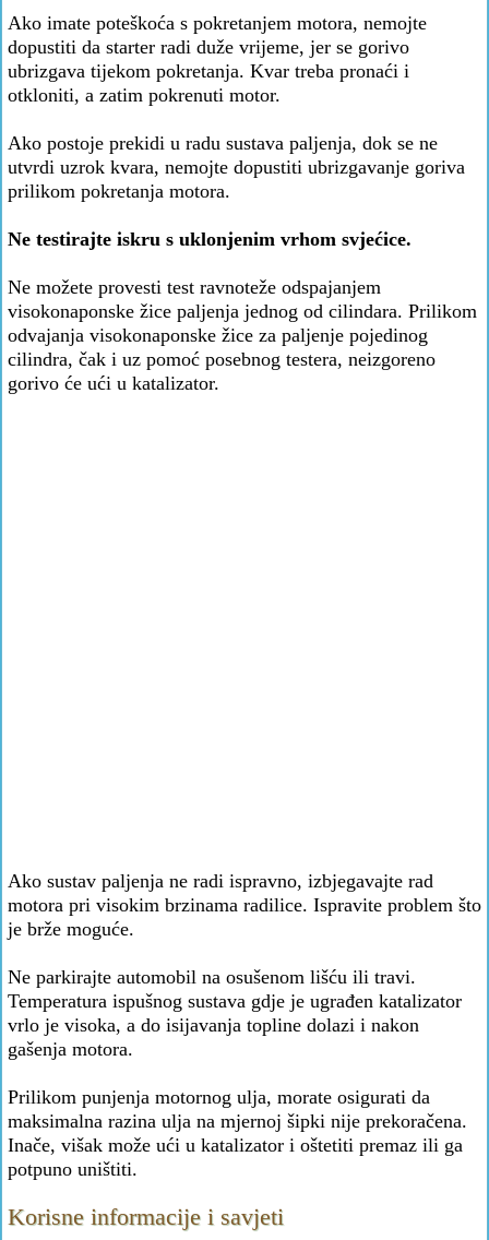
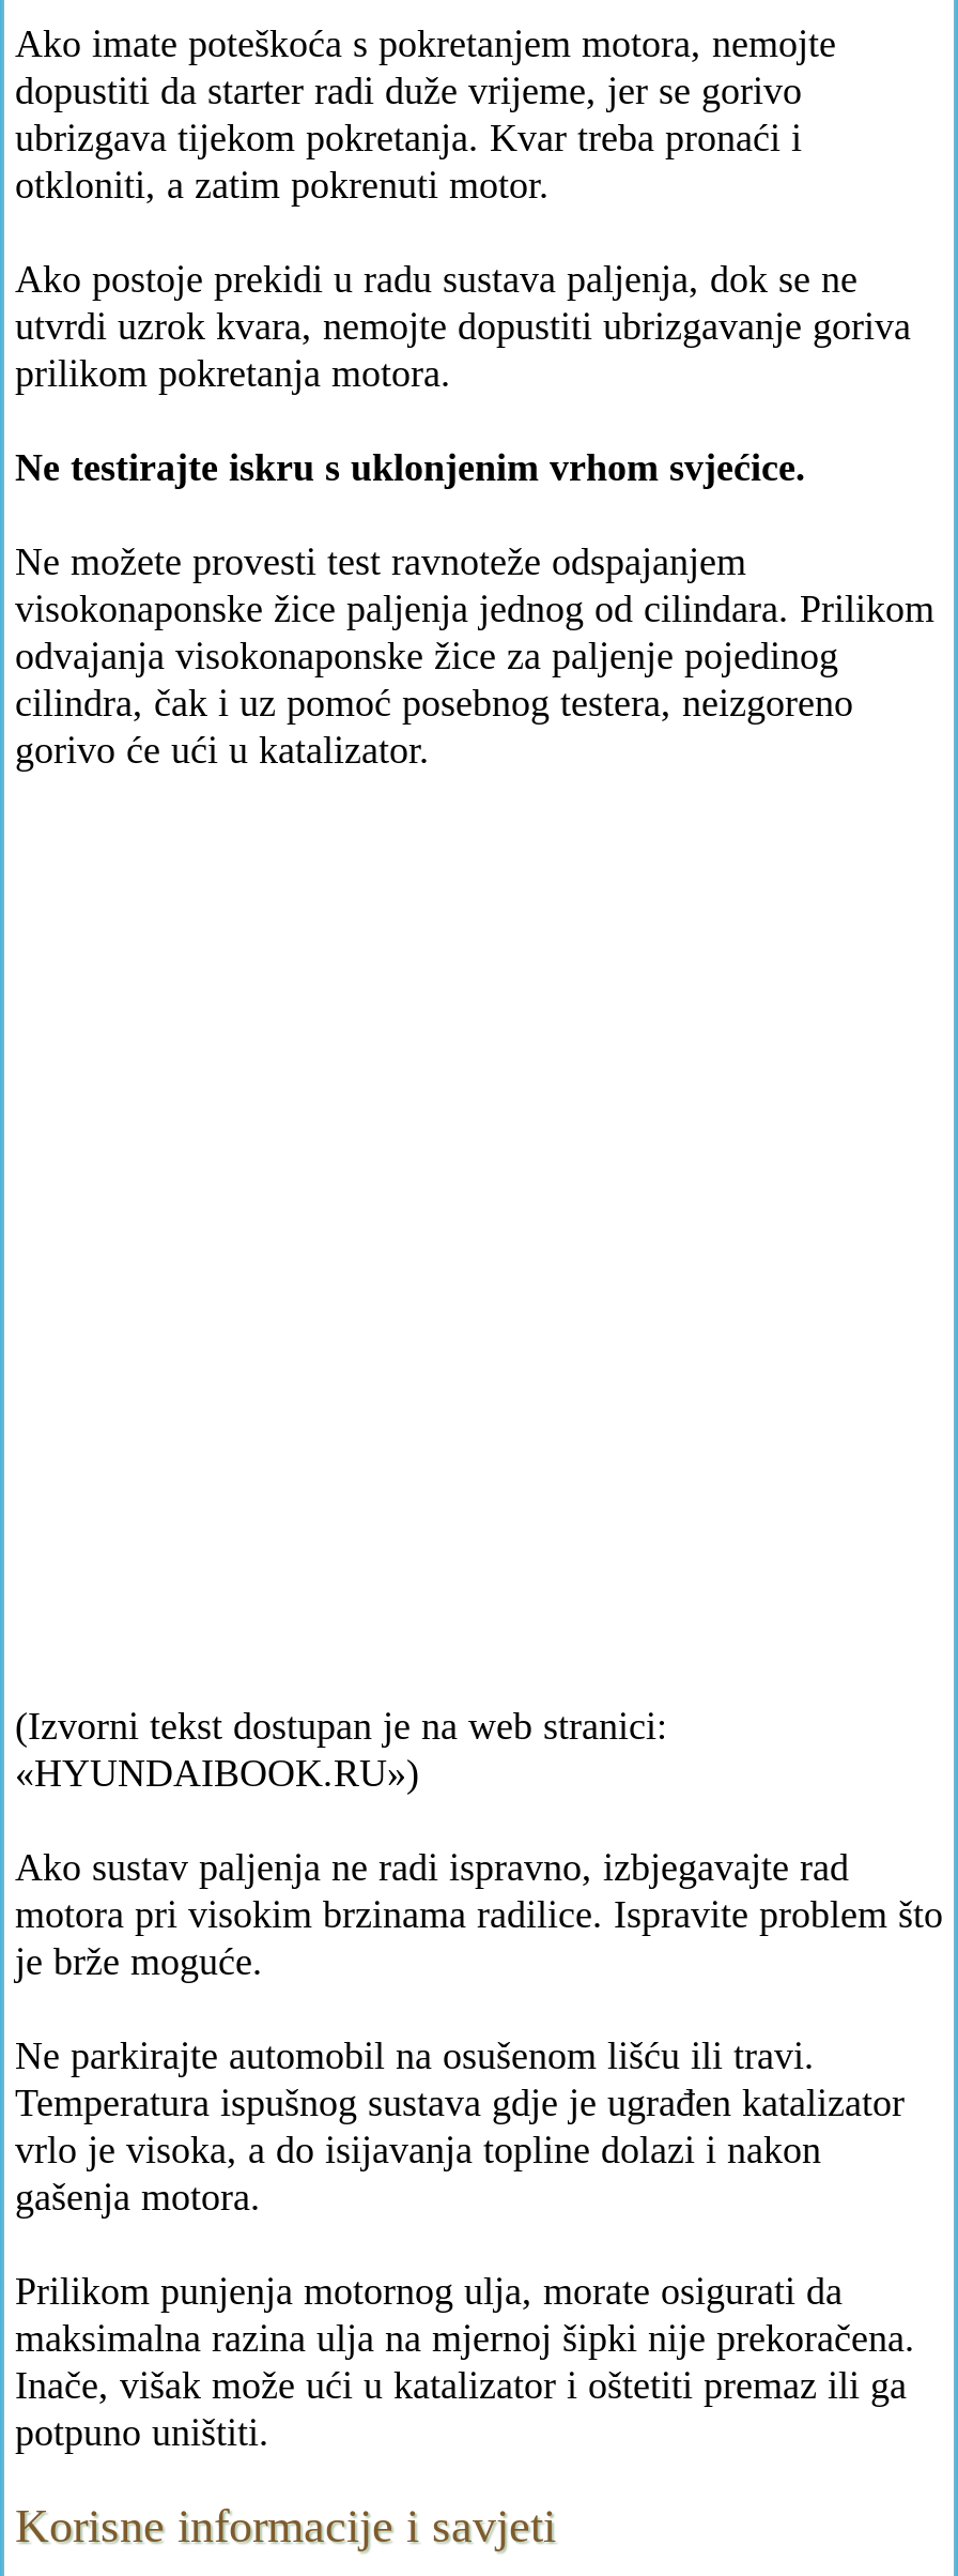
none -> [15,1705,667,1795] (Izvorni tekst dostupan je na web stranici: | «HYUNDAIBOOK.RU»)

